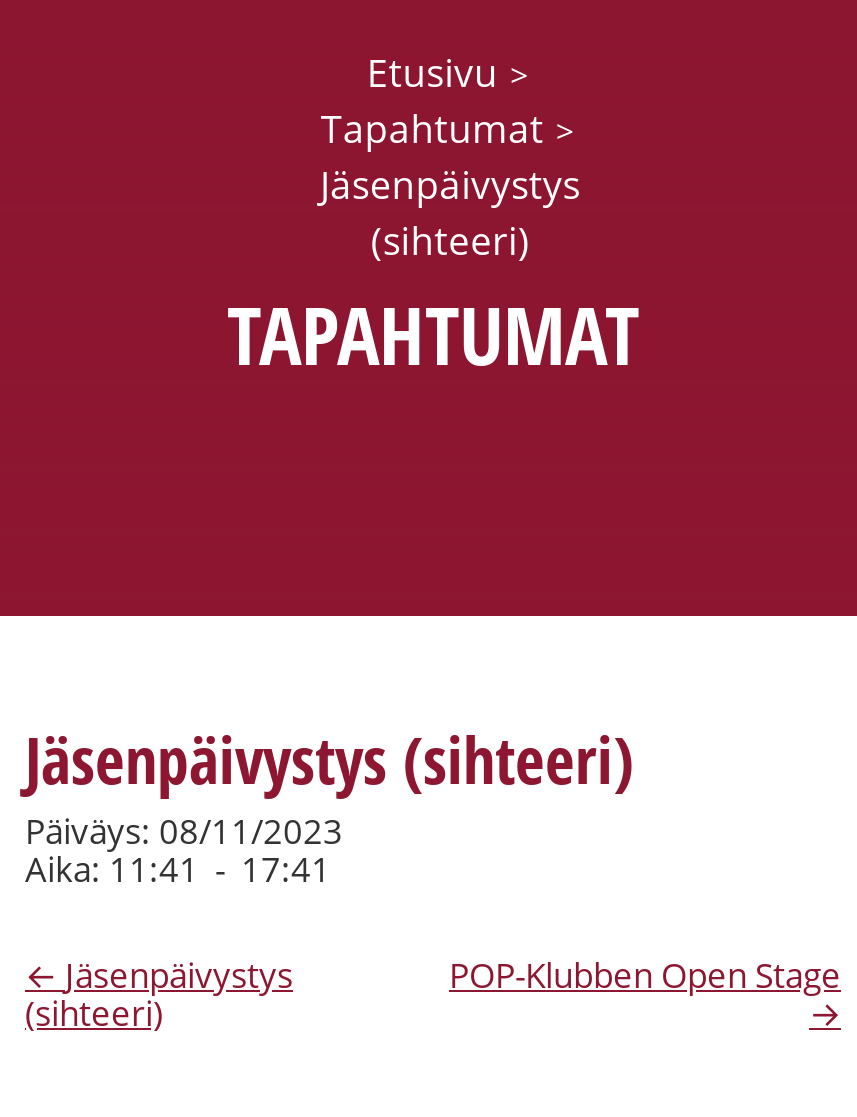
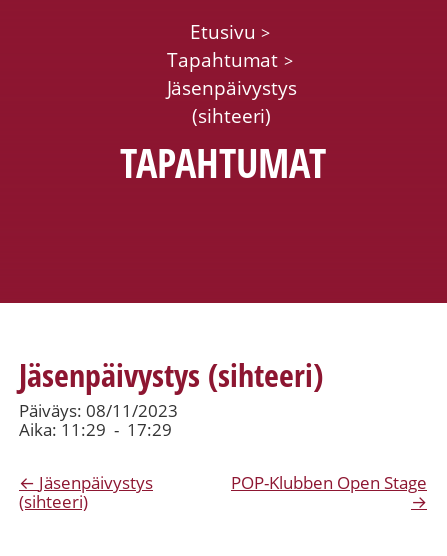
[25,846,331,892] Aika: 11:41 - 17:41 -> [19,418,172,441] Aika: 11:29 - 17:29

